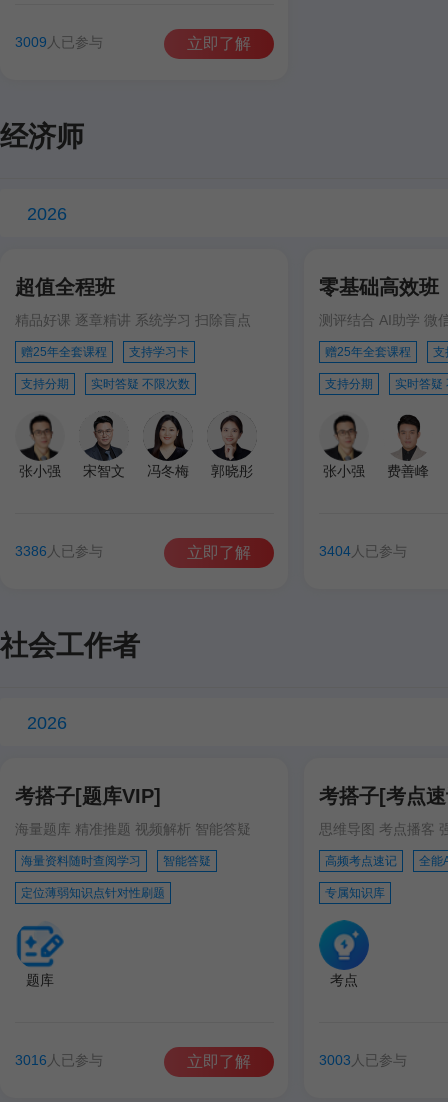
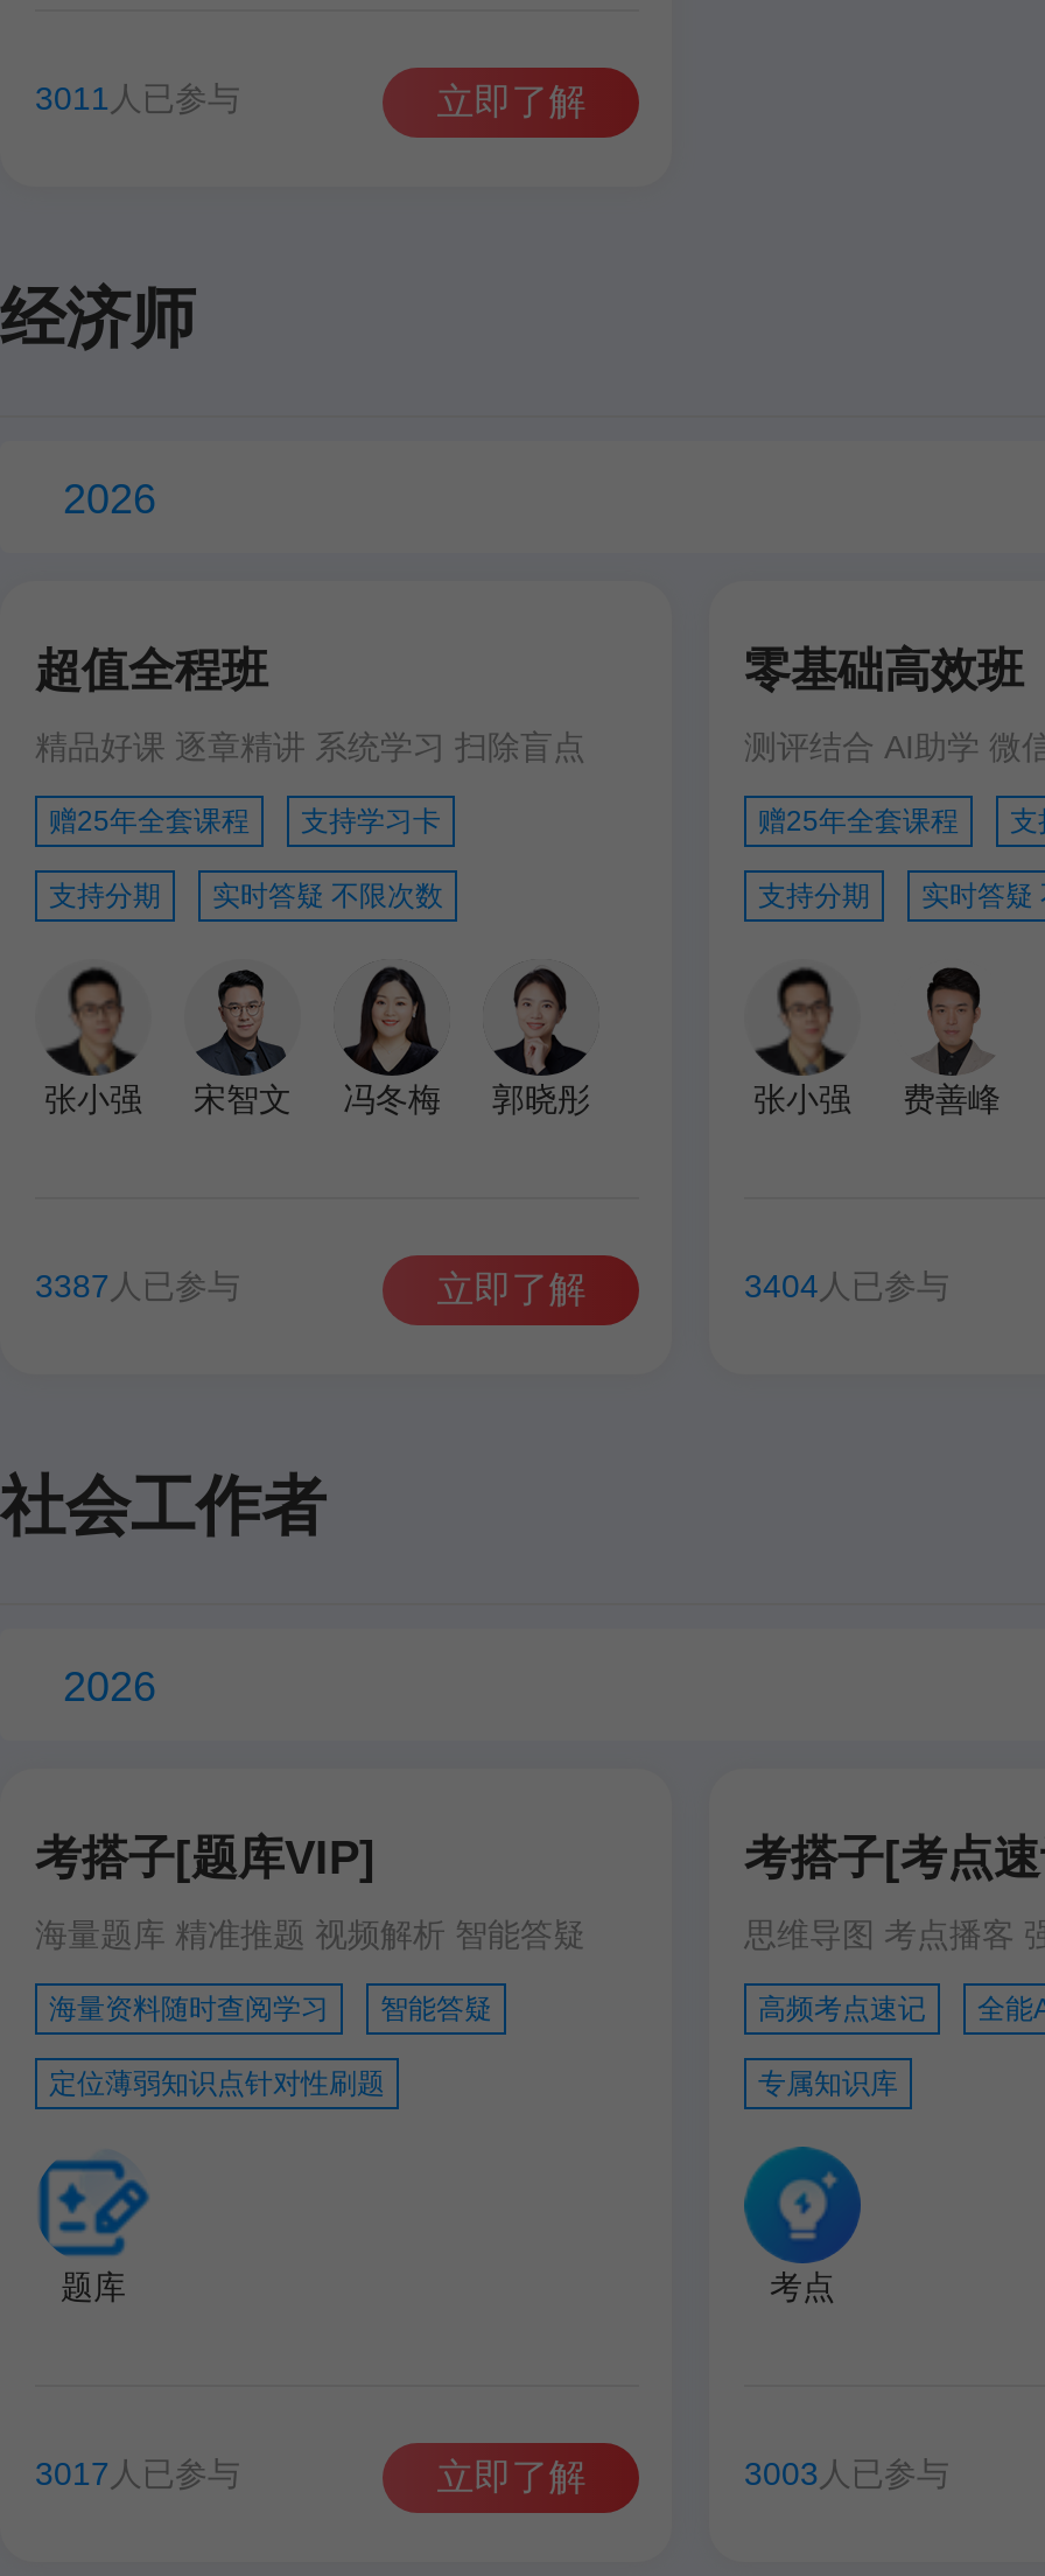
[15,34,103,50] 3009人已参与 -> [35,79,240,117] 3011人已参与
[15,543,103,559] 3386人已参与 -> [35,1267,240,1304] 3387人已参与
[15,1052,103,1068] 3016人已参与 -> [35,2455,240,2492] 3017人已参与

